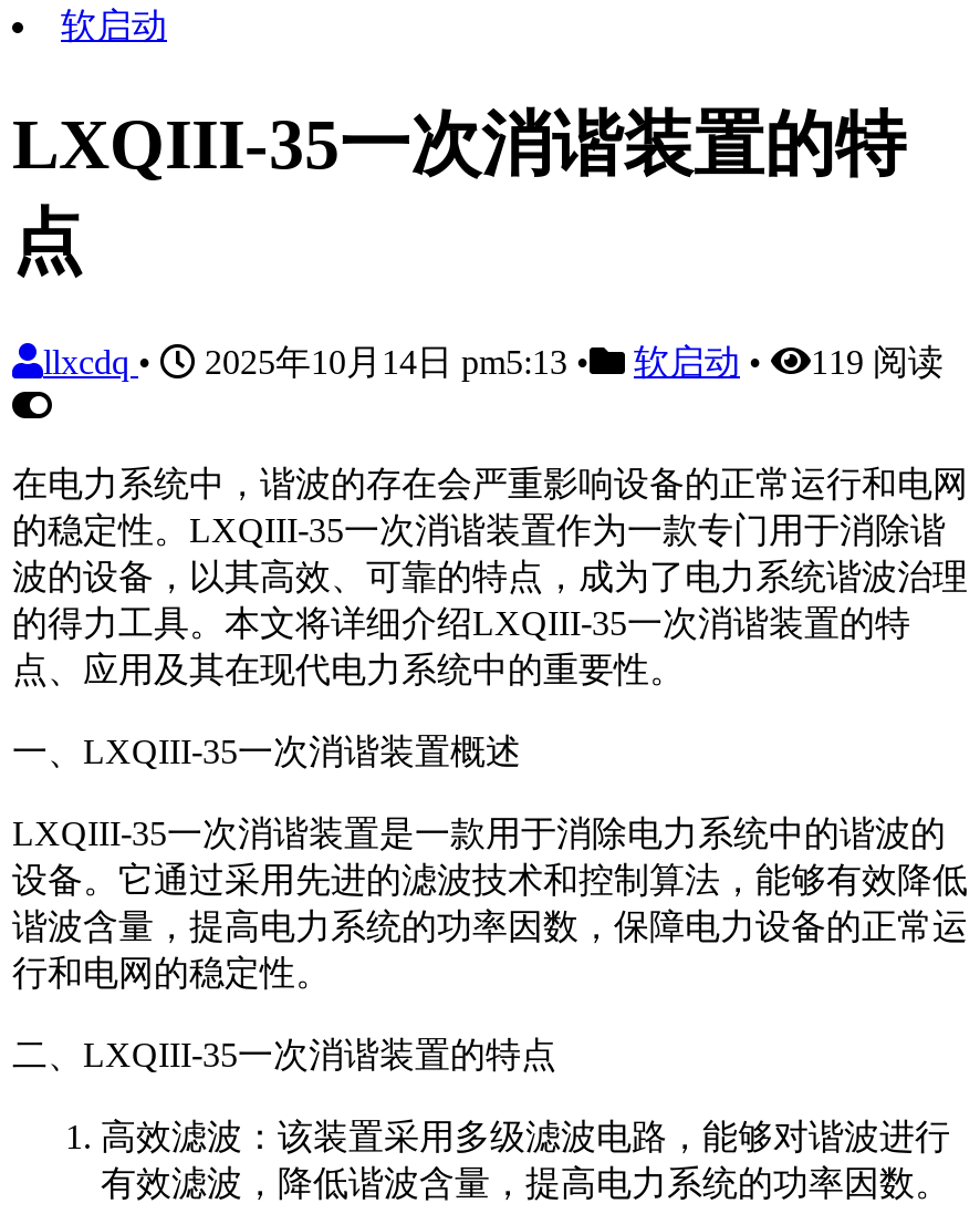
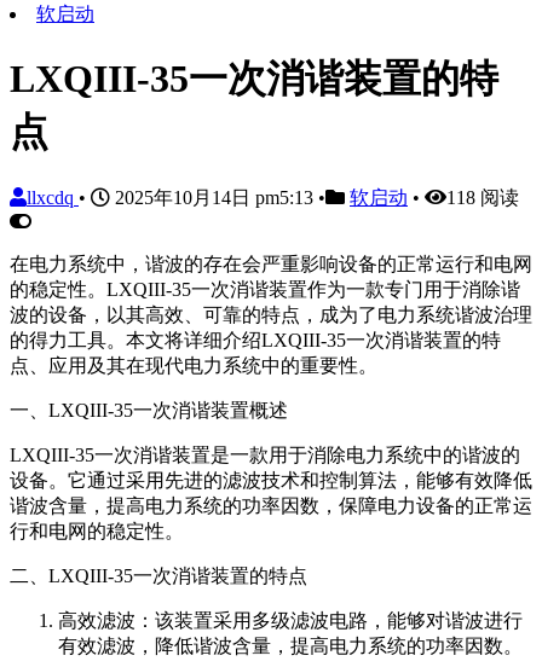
[43,342,943,380] llxcdq • 2025年10月14日 pm5:13 • 软启动 • 119 阅读 -> [27,187,519,207] llxcdq • 2025年10月14日 pm5:13 • 软启动 • 118 阅读

